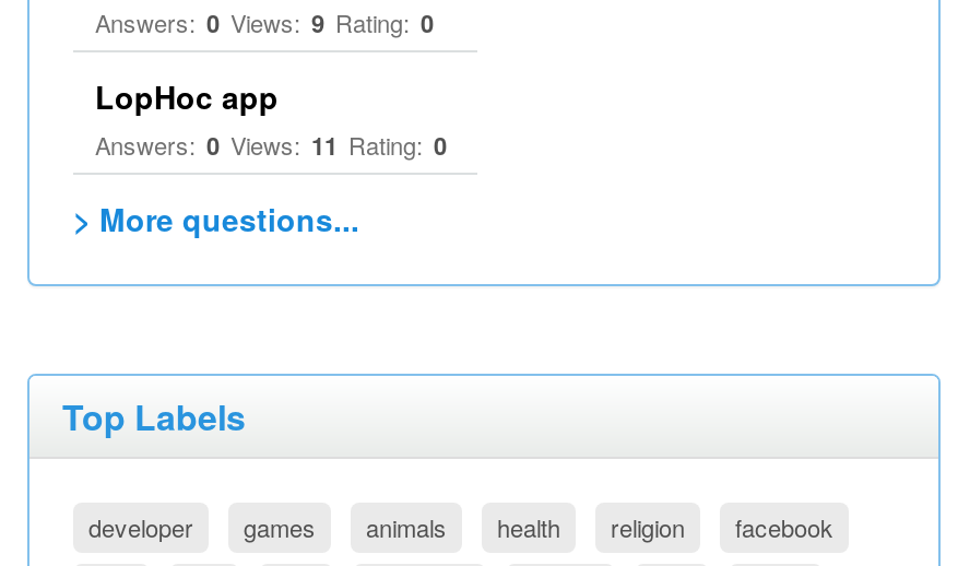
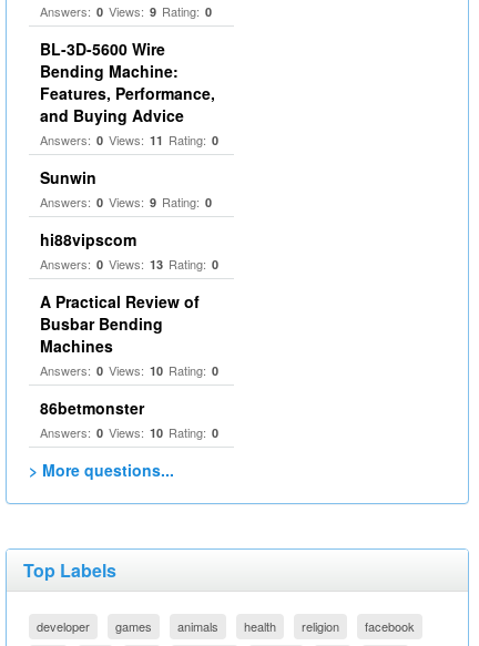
[95,74,279,118] LopHoc app -> [40,38,215,126] BL-3D-5600 Wire | Bending Machine: | Features, Performance, | and Buying Advice
none -> [40,166,218,441] Sunwin | Answers: 0 Views: 9 Rating: 0 | hi88vipscom | Answers: 0 Views: 13 Rating: 0 | A Practical Review of | Busbar Bending | Machines | Answers: 0 Views: 10 Rating: 0 | 86betmonster | Answers: 0 Views: 10 Rating: 0

